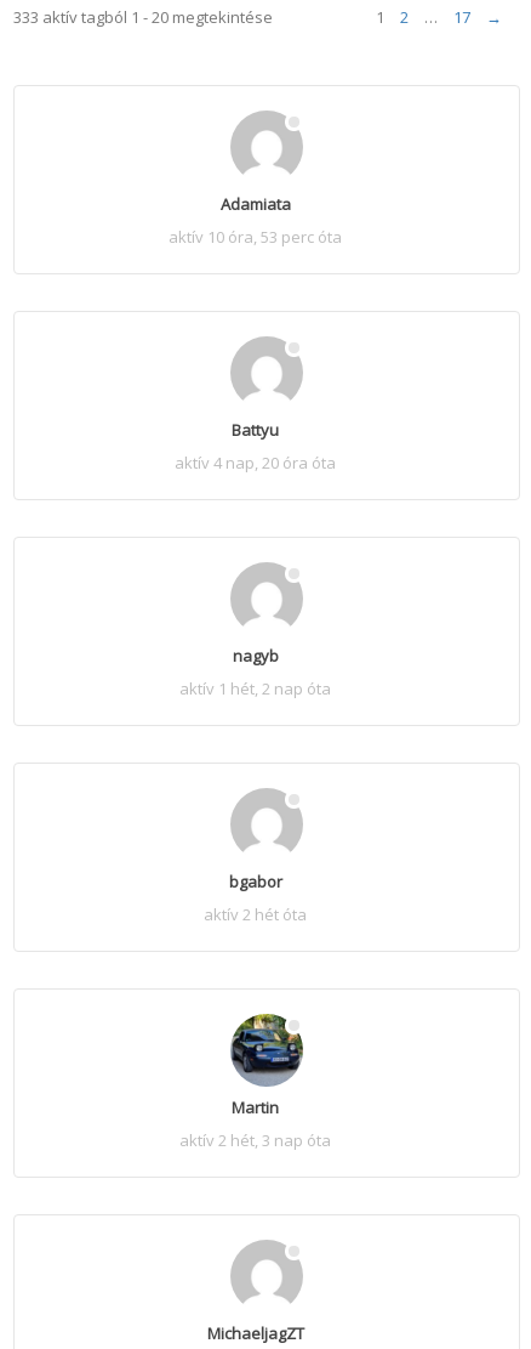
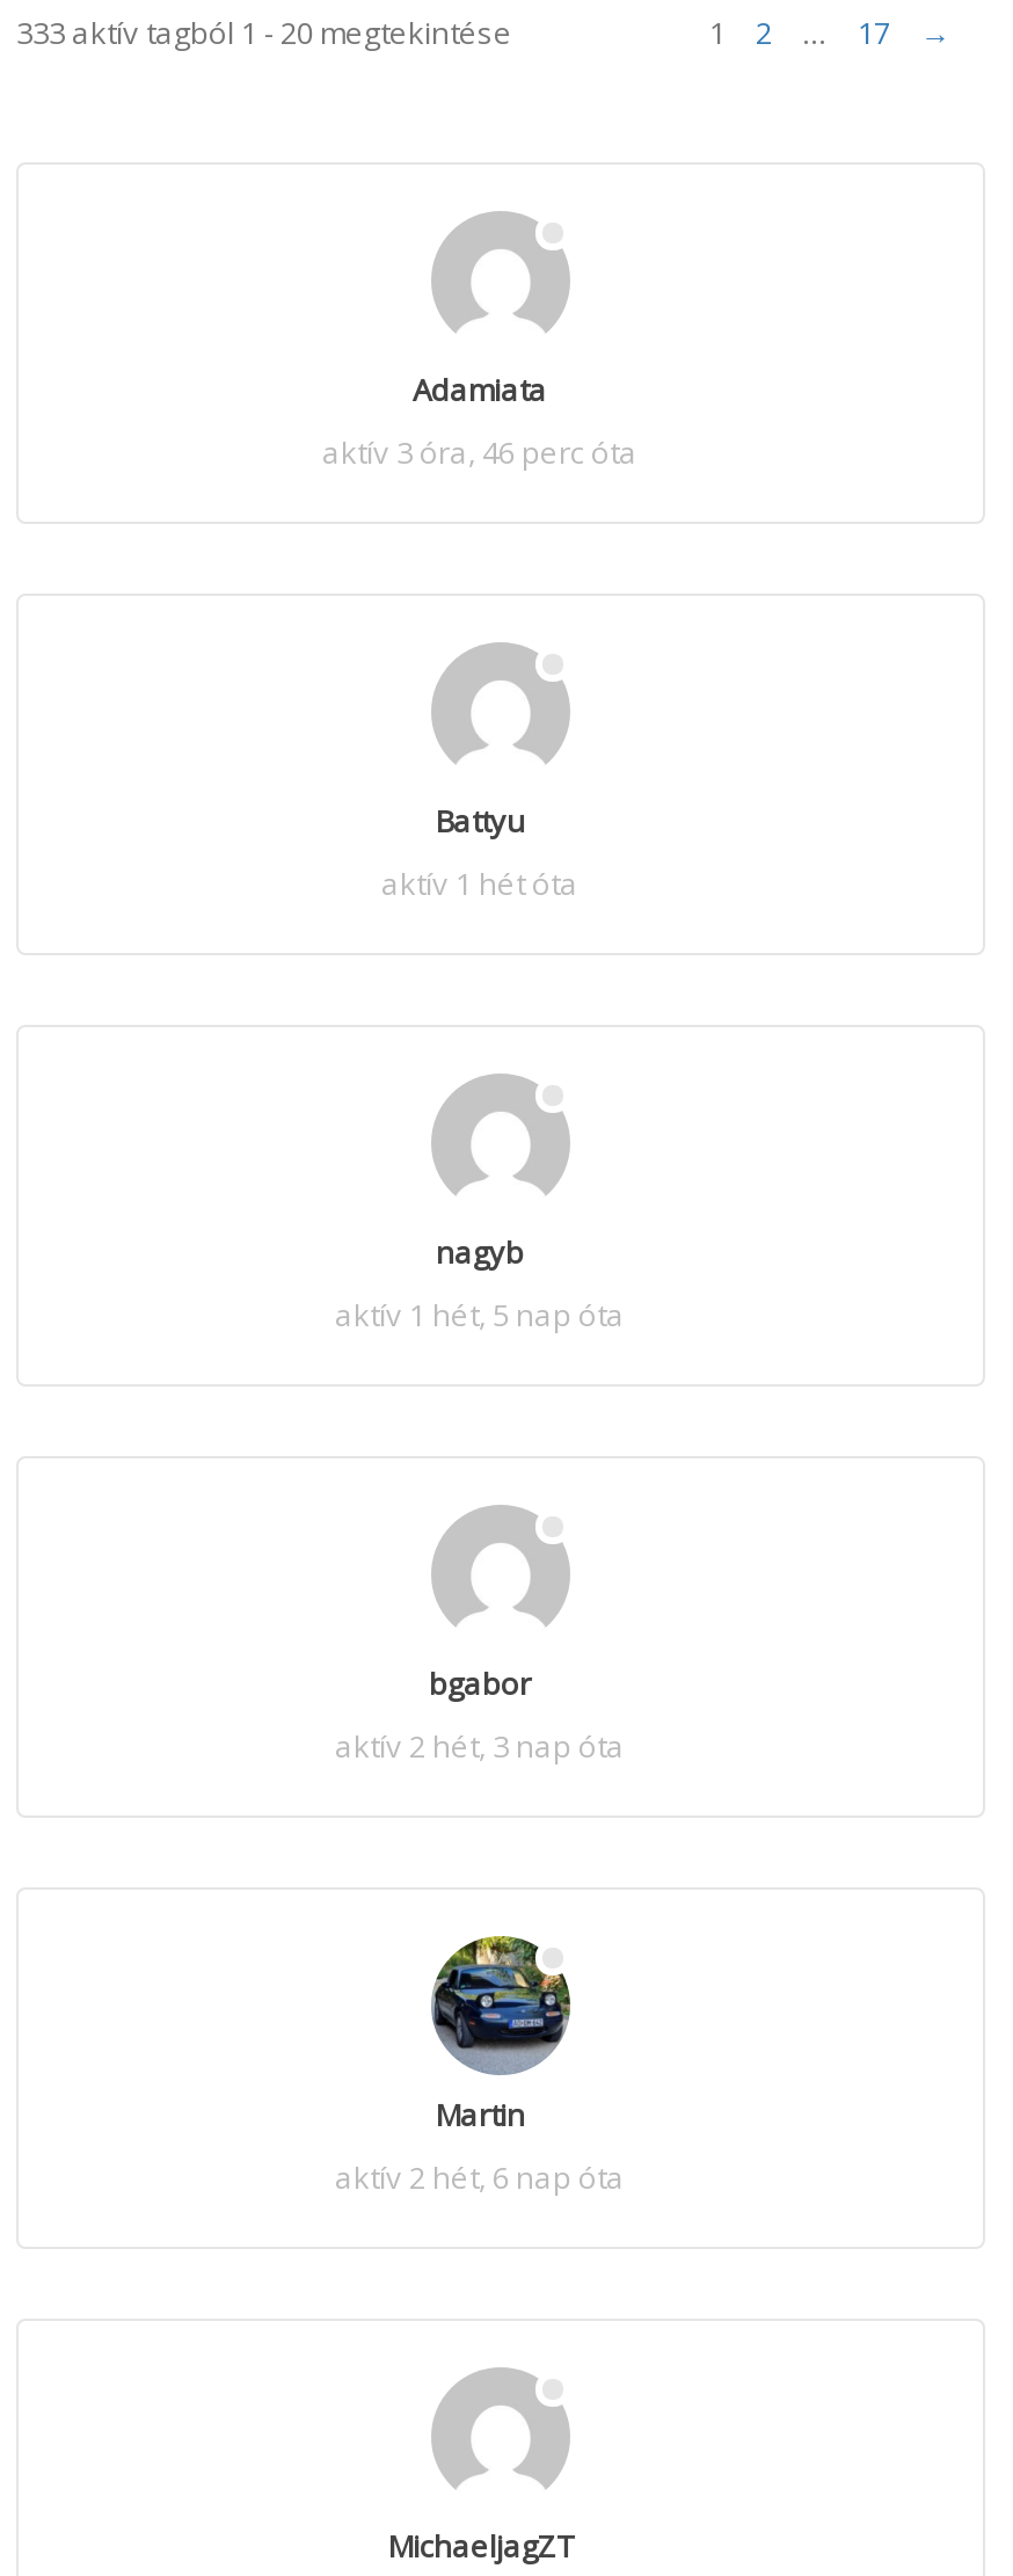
[169,225,342,247] aktív 10 óra, 53 perc óta -> [322,430,637,472] aktív 3 óra, 46 perc óta
[175,451,336,473] aktív 4 nap, 20 óra óta -> [381,861,578,903] aktív 1 hét óta
[180,677,331,699] aktív 1 hét, 2 nap óta -> [335,1293,624,1334] aktív 1 hét, 5 nap óta
[204,903,307,925] aktív 2 hét óta -> none
none -> [335,2155,624,2197] aktív 2 hét, 6 nap óta
moved [180,1129,331,1150] -> [335,1724,624,1766]: aktív 2 hét, 3 nap óta

